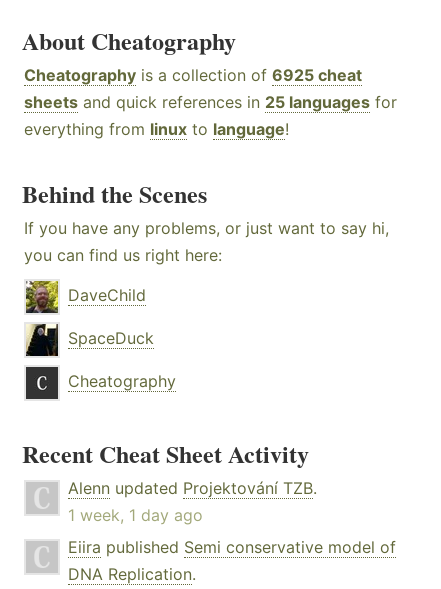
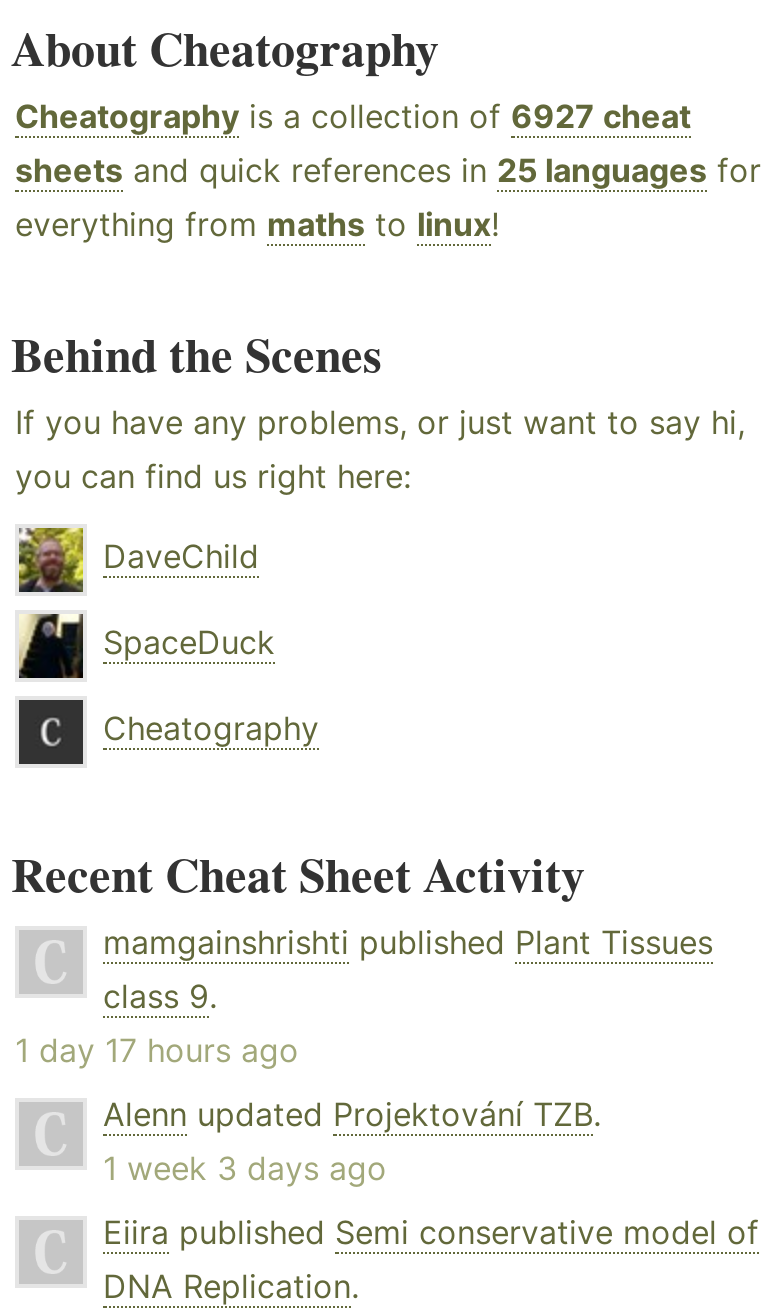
[24,65,362,85] Cheatography is a collection of 6925 cheat -> [15,96,691,136] Cheatography is a collection of 6927 cheat
[24,119,289,139] everything from linux to language! -> [15,204,499,244] everything from maths to linux!
none -> [15,922,713,1070] mamgainshrishti published Plant Tissues | class 9. | 1 day 17 hours ago
[68,505,203,525] 1 week, 1 day ago -> [103,1148,387,1188] 1 week 3 days ago

